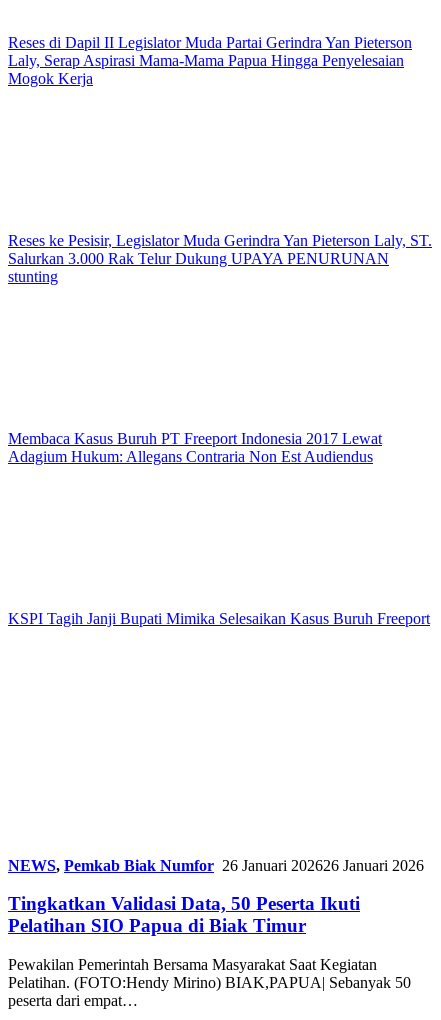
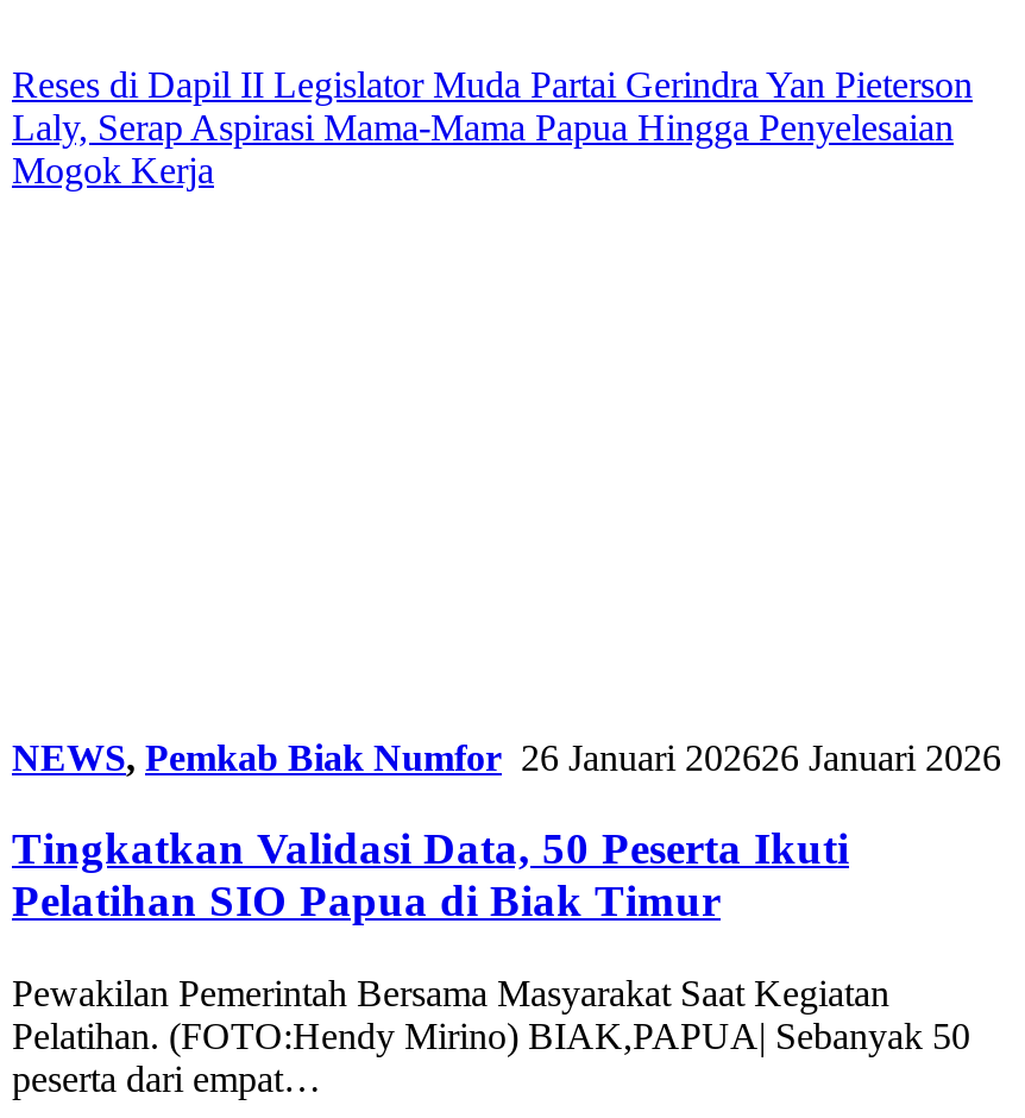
[8,231,432,284] Reses ke Pesisir, Legislator Muda Gerindra Yan Pieterson Laly, ST. | Salurkan 3.000 Rak Telur Dukung UPAYA PENURUNAN | stunting -> none
[8,429,382,464] Membaca Kasus Buruh PT Freeport Indonesia 2017 Lewat | Adagium Hukum: Allegans Contraria Non Est Audiendus -> none
[8,609,430,626] KSPI Tagih Janji Bupati Mimika Selesaikan Kasus Buruh Freeport -> none

